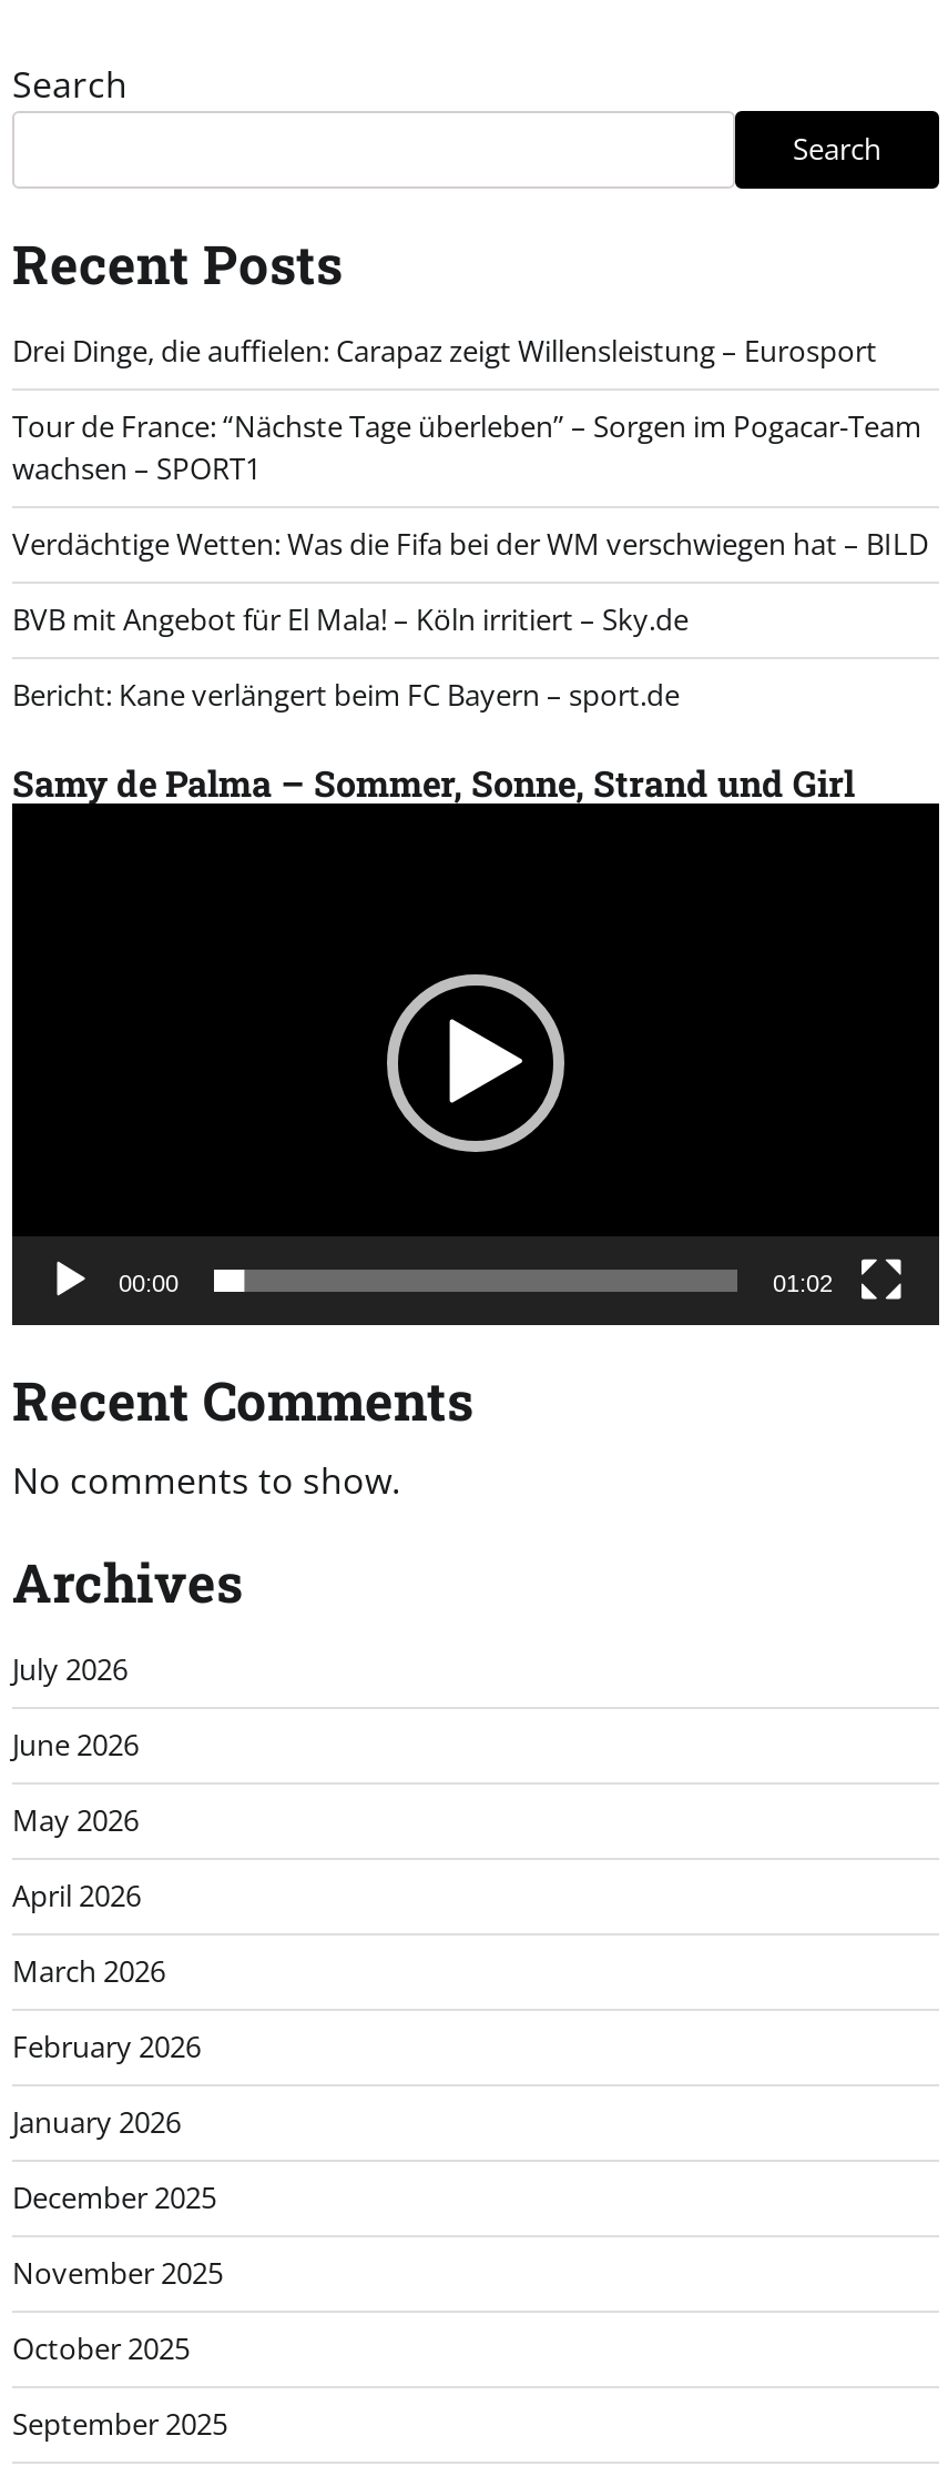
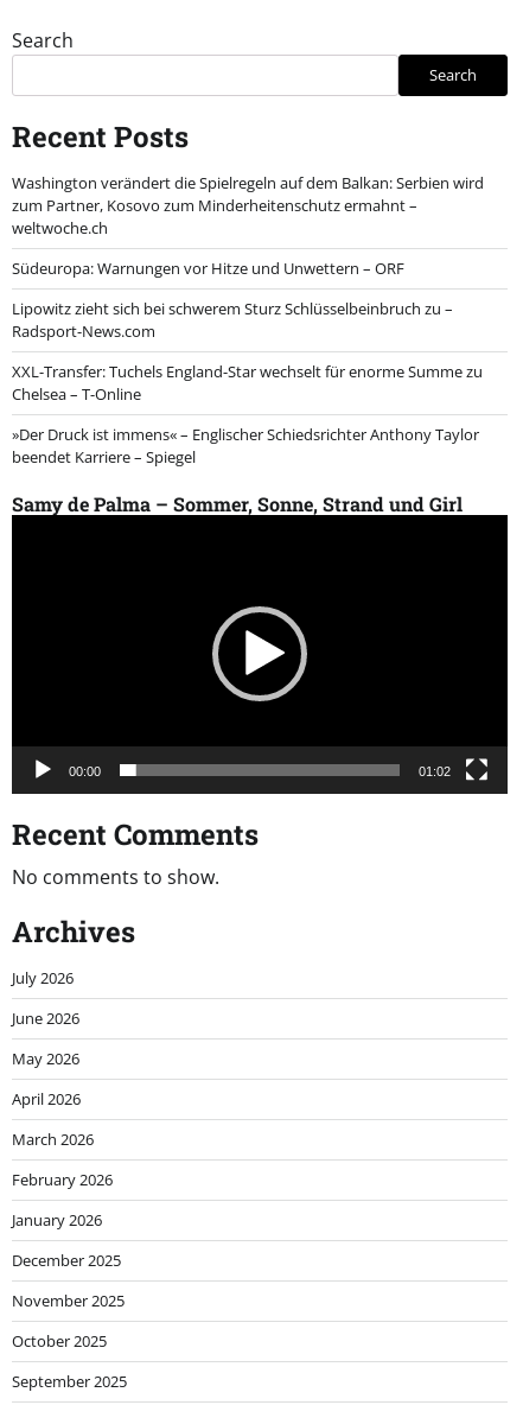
[12,331,877,370] Drei Dinge, die auffielen: Carapaz zeigt Willensleistung – Eurosport -> [12,172,484,238] Washington verändert die Spielregeln auf dem Balkan: Serbien wird | zum Partner, Kosovo zum Minderheitenschutz ermahnt – | weltwoche.ch
[12,406,921,488] Tour de France: “Nächste Tage überleben” – Sorgen im Pogacar-Team | wachsen – SPORT1 -> [12,257,404,279] Südeuropa: Warnungen vor Hitze und Unwettern – ORF
[12,524,928,564] Verdächtige Wetten: Was die Fifa bei der WM verschwiegen hat – BILD -> [12,298,453,342] Lipowitz zieht sich bei schwerem Sturz Schlüsselbeinbruch zu – | Radsport-News.com
[12,599,689,639] BVB mit Angebot für El Mala! – Köln irritiert – Sky.de -> [12,361,483,405] XXL-Transfer: Tuchels England-Star wechselt für enorme Summe zu | Chelsea – T-Online
[12,675,680,714] Bericht: Kane verlängert beim FC Bayern – sport.de -> [12,424,479,467] »Der Druck ist immens« – Englischer Schiedsrichter Anthony Taylor | beendet Karriere – Spiegel

